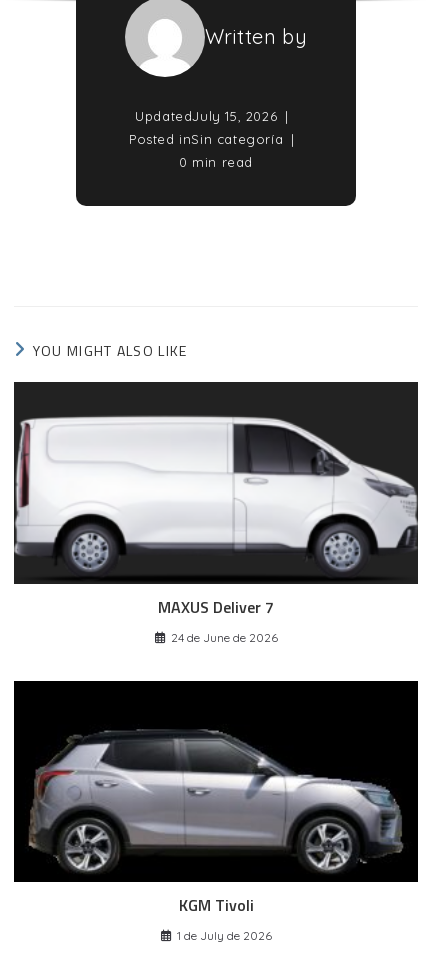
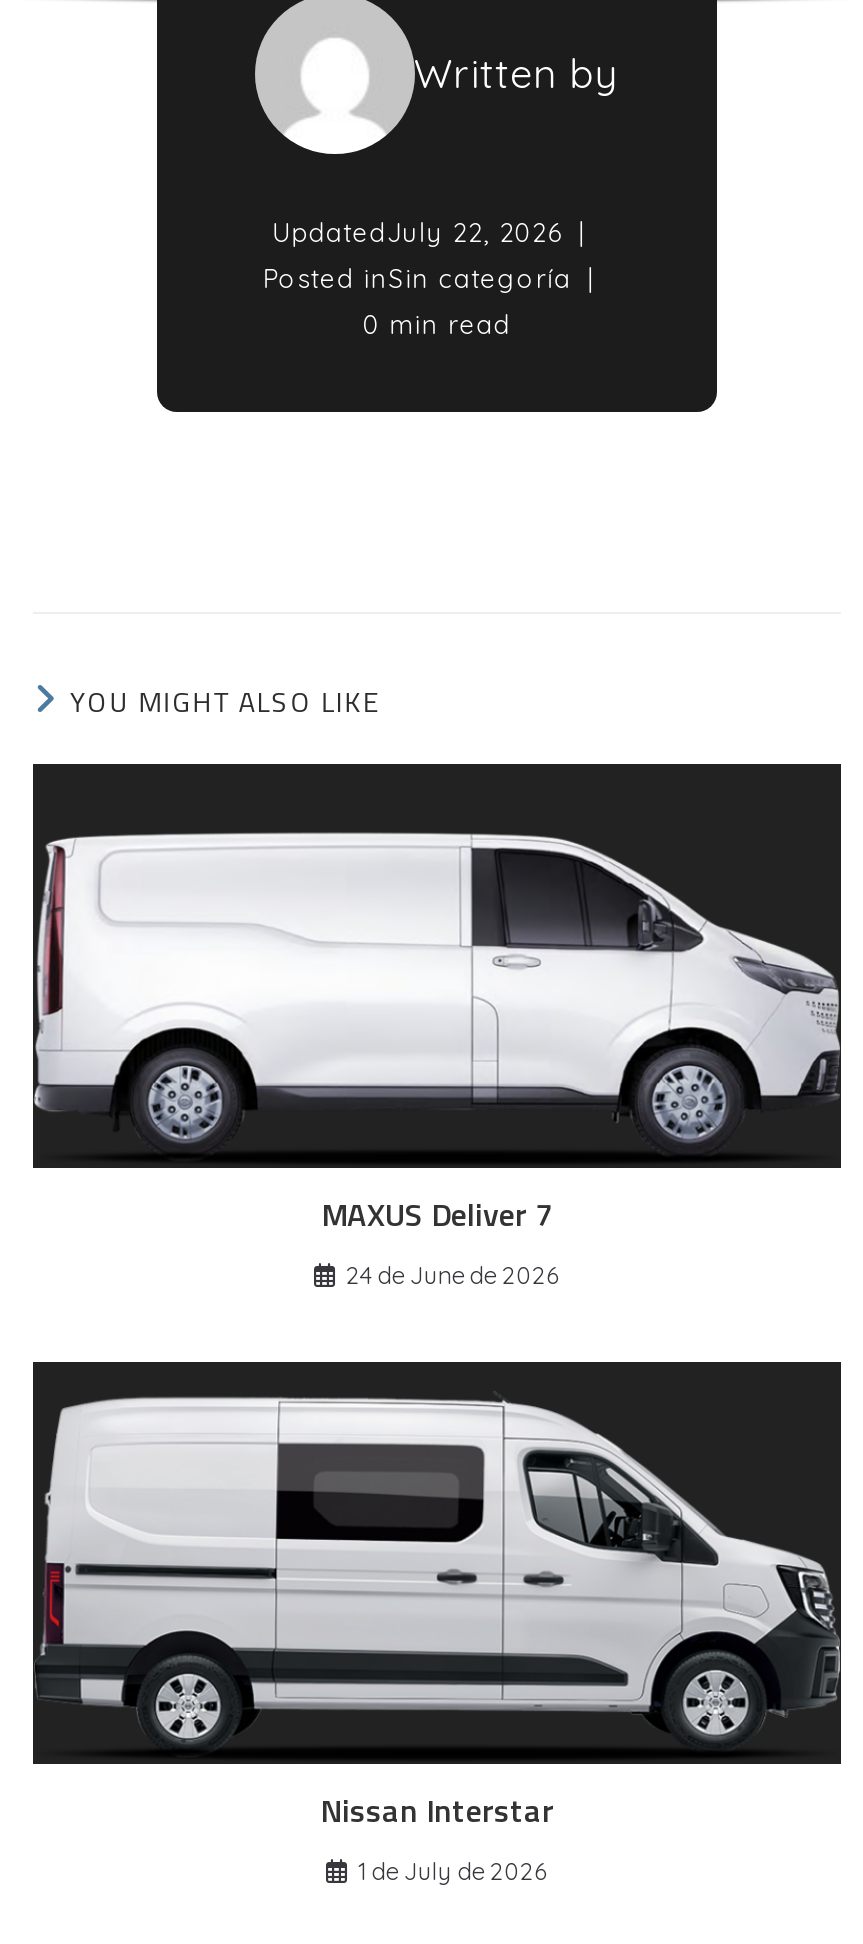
[135,108,277,124] Updated July 15, 2026 -> [272,216,562,248] Updated July 22, 2026
[15,683,418,917] [image] | KGM Tivoli -> [33,1368,843,1834] [image] | Nissan Interstar

